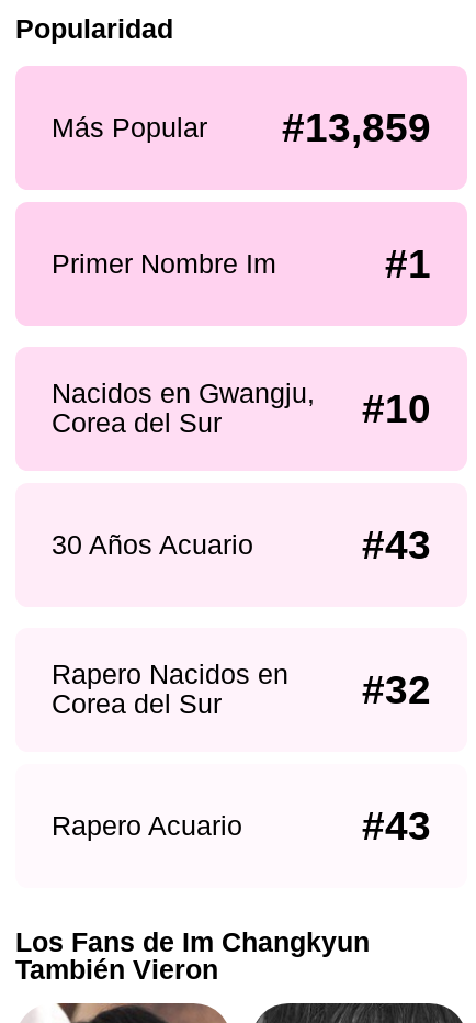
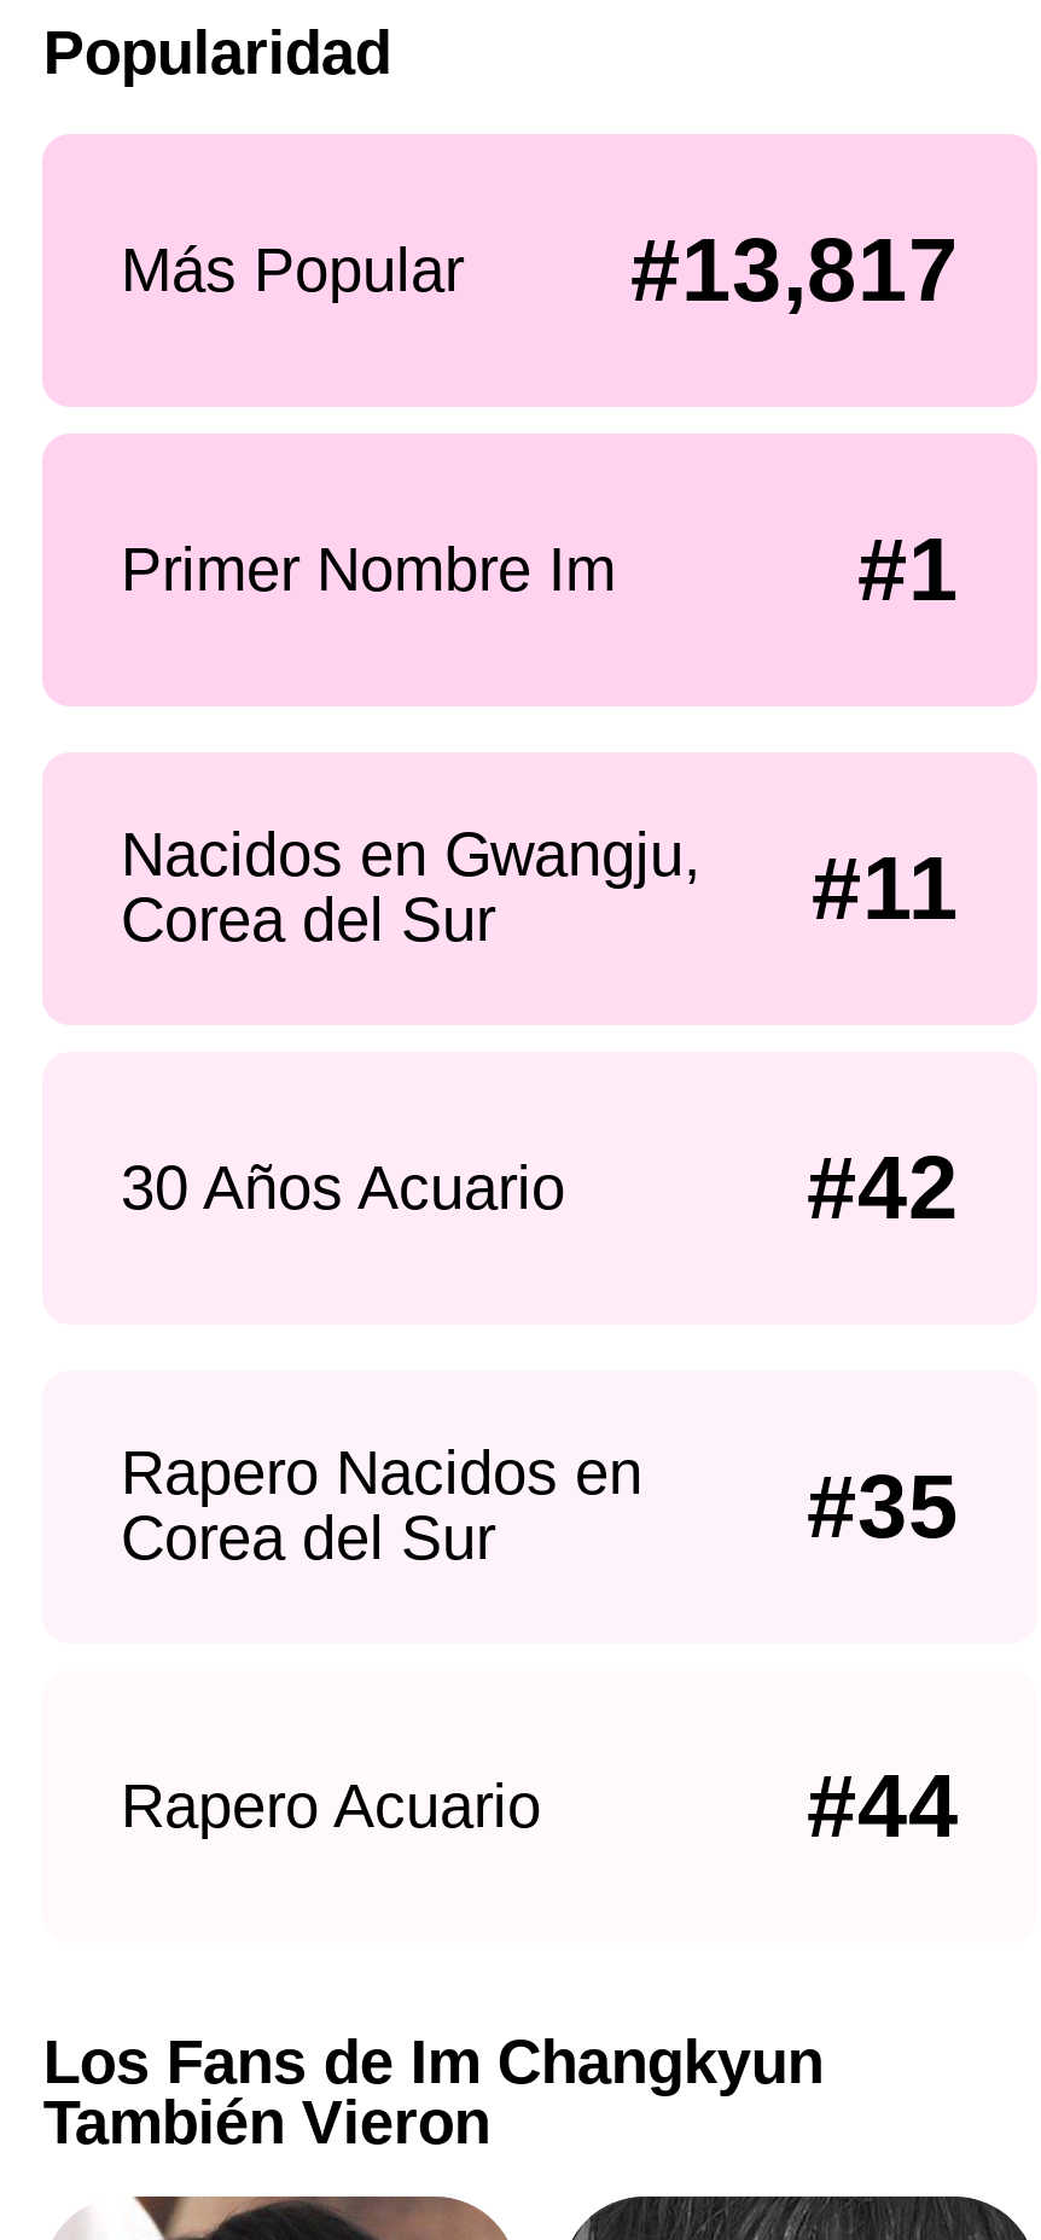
[282,105,432,150] #13,859 -> [630,221,959,320] #13,817
[51,378,432,431] Nacidos en Gwangju, #10 -> [121,821,959,938] Nacidos en Gwangju, #11
[362,523,432,568] #43 -> [807,1139,959,1238] #42
[362,667,432,712] #32 -> [807,1457,959,1556] #35
[362,804,432,849] #43 -> [807,1757,959,1856] #44

